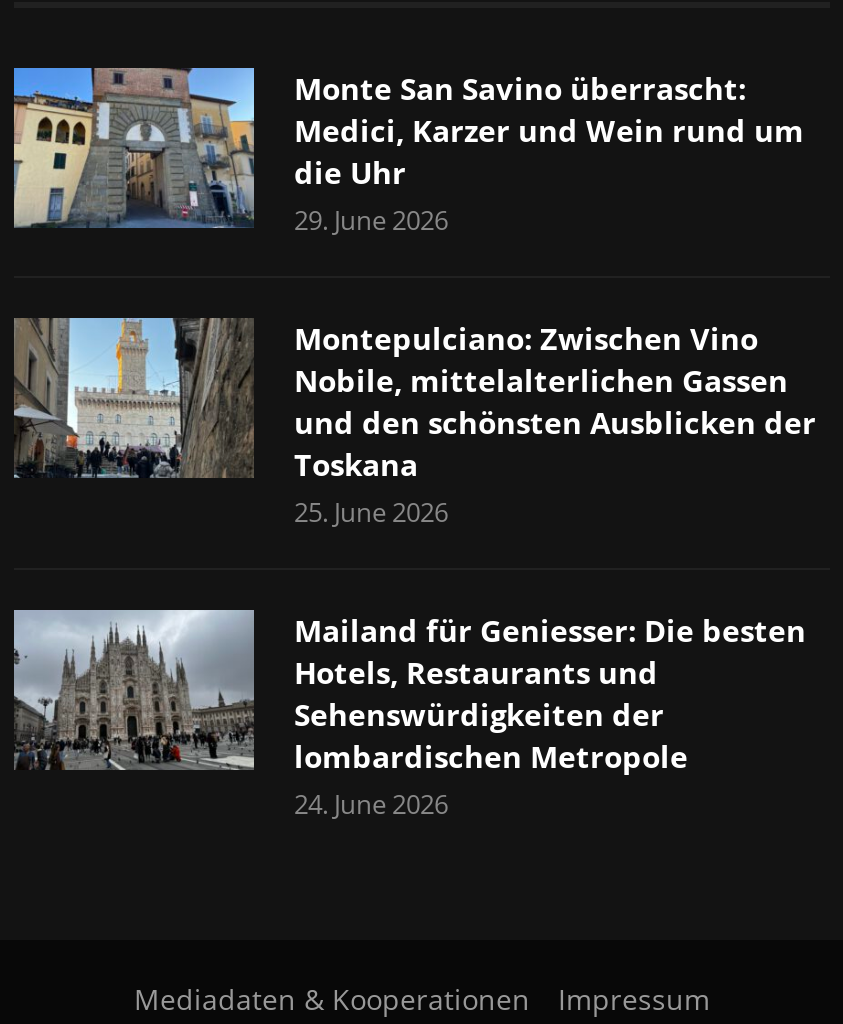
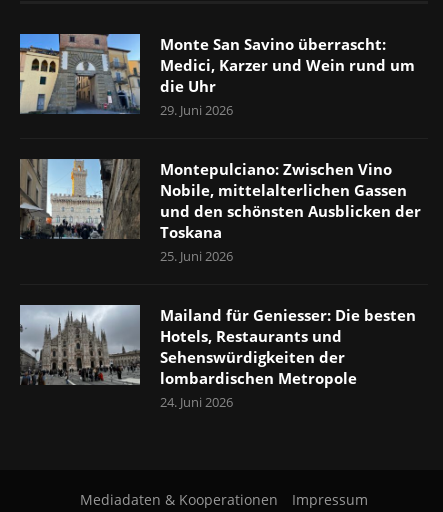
[294,203,448,239] 29. June 2026 -> [160,101,233,119] 29. Juni 2026
[294,495,448,531] 25. June 2026 -> [160,247,233,265] 25. Juni 2026
[294,787,448,823] 24. June 2026 -> [160,393,233,411] 24. Juni 2026

